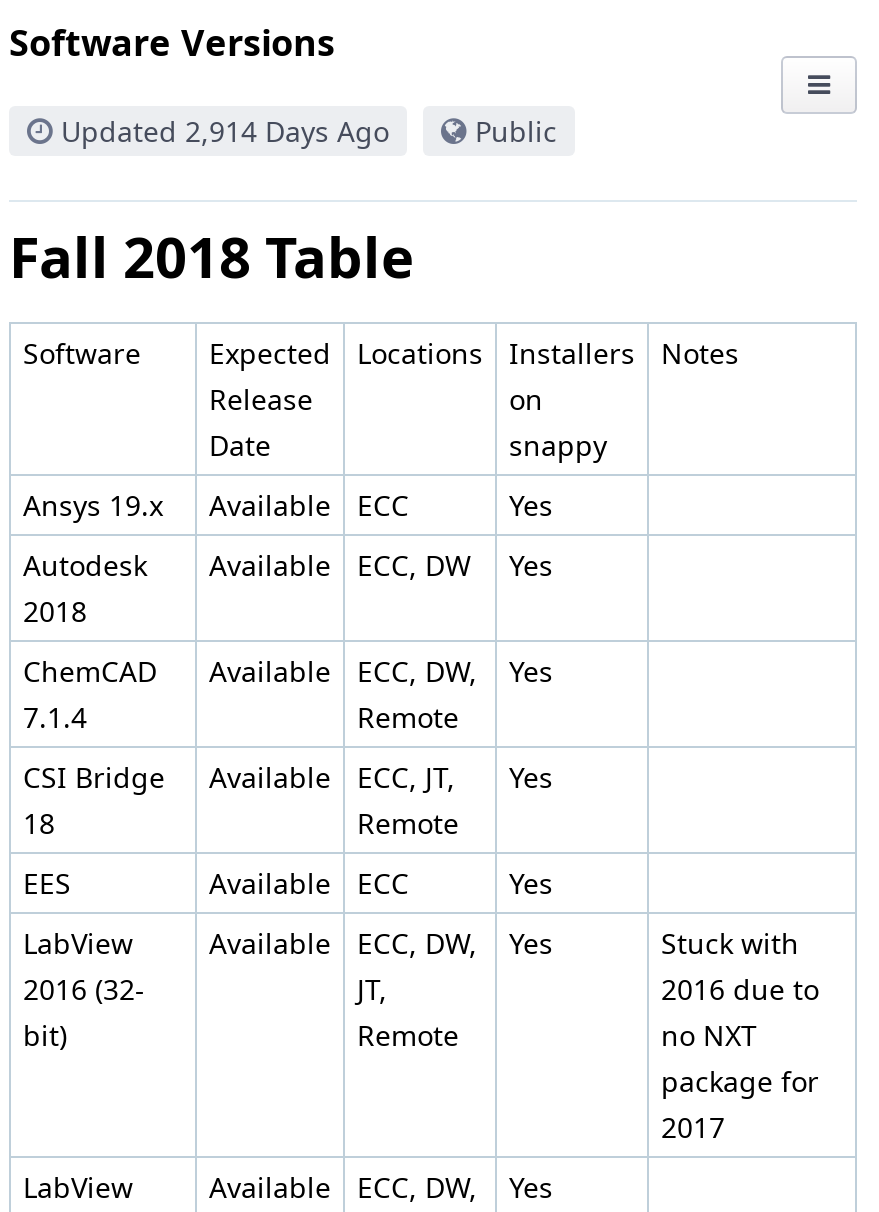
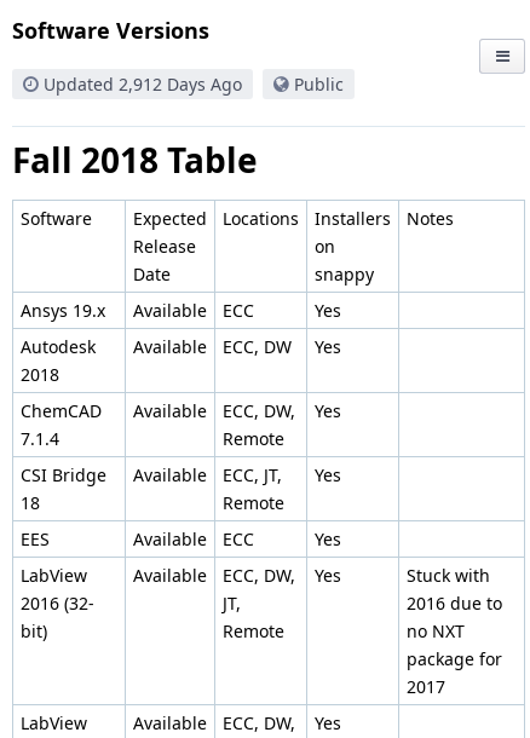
[61,112,389,150] Updated 2,914 Days Ago -> [44,73,242,96] Updated 2,912 Days Ago

